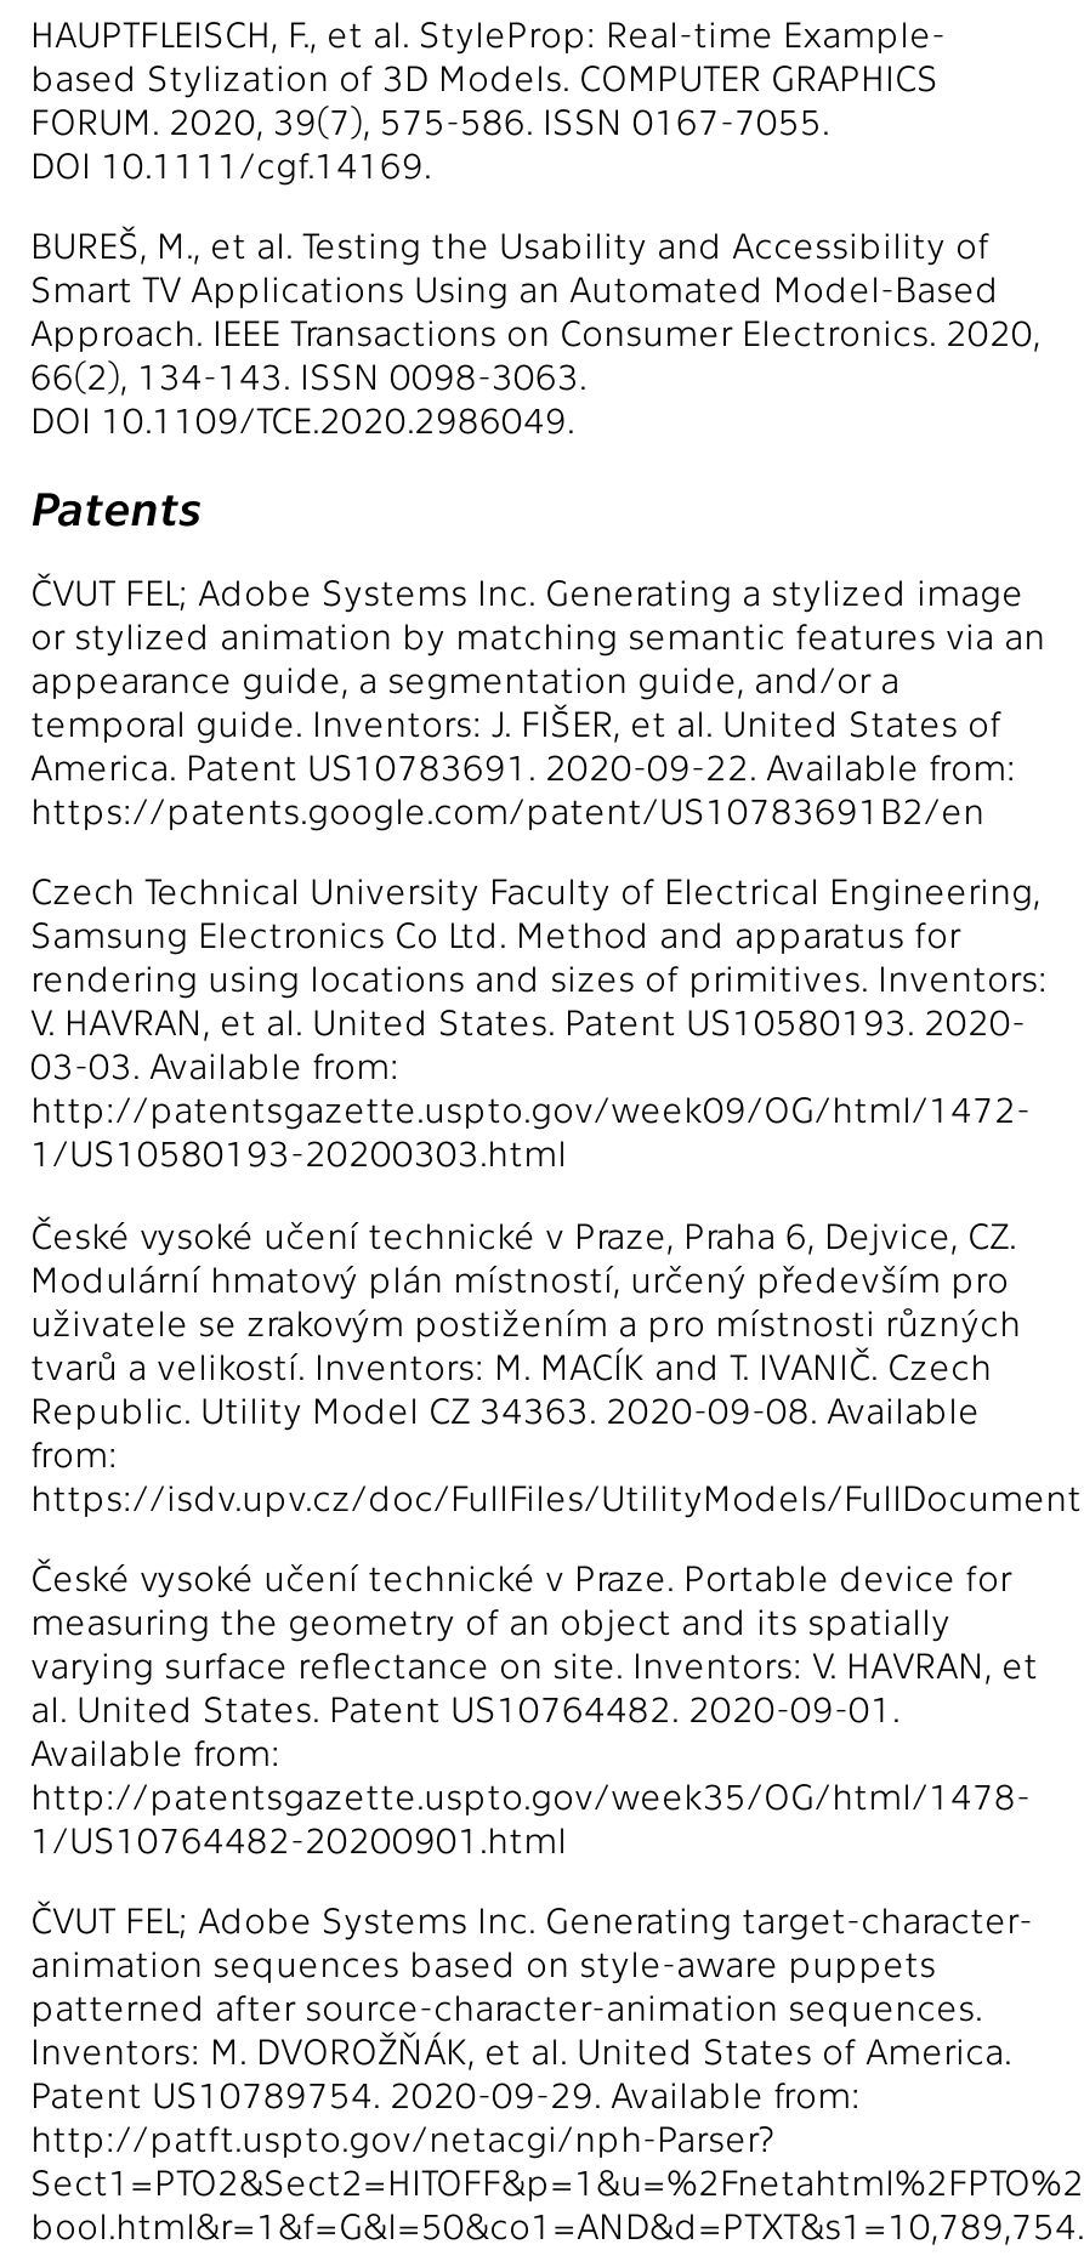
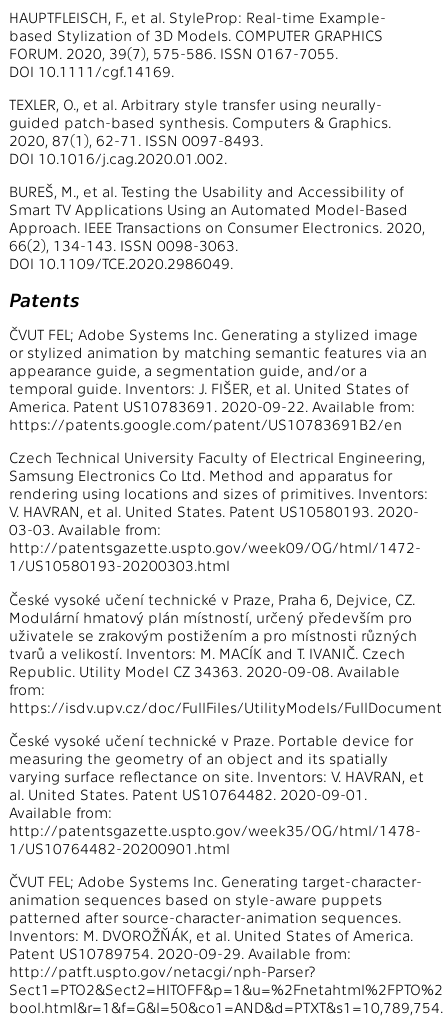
none -> [9,95,391,167] TEXLER, O., et al. Arbitrary style transfer using neurally- | guided patch-based synthesis. Computers & Graphics. | 2020, 87(1), 62-71. ISSN 0097-8493. | DOI 10.1016/j.cag.2020.01.002.

